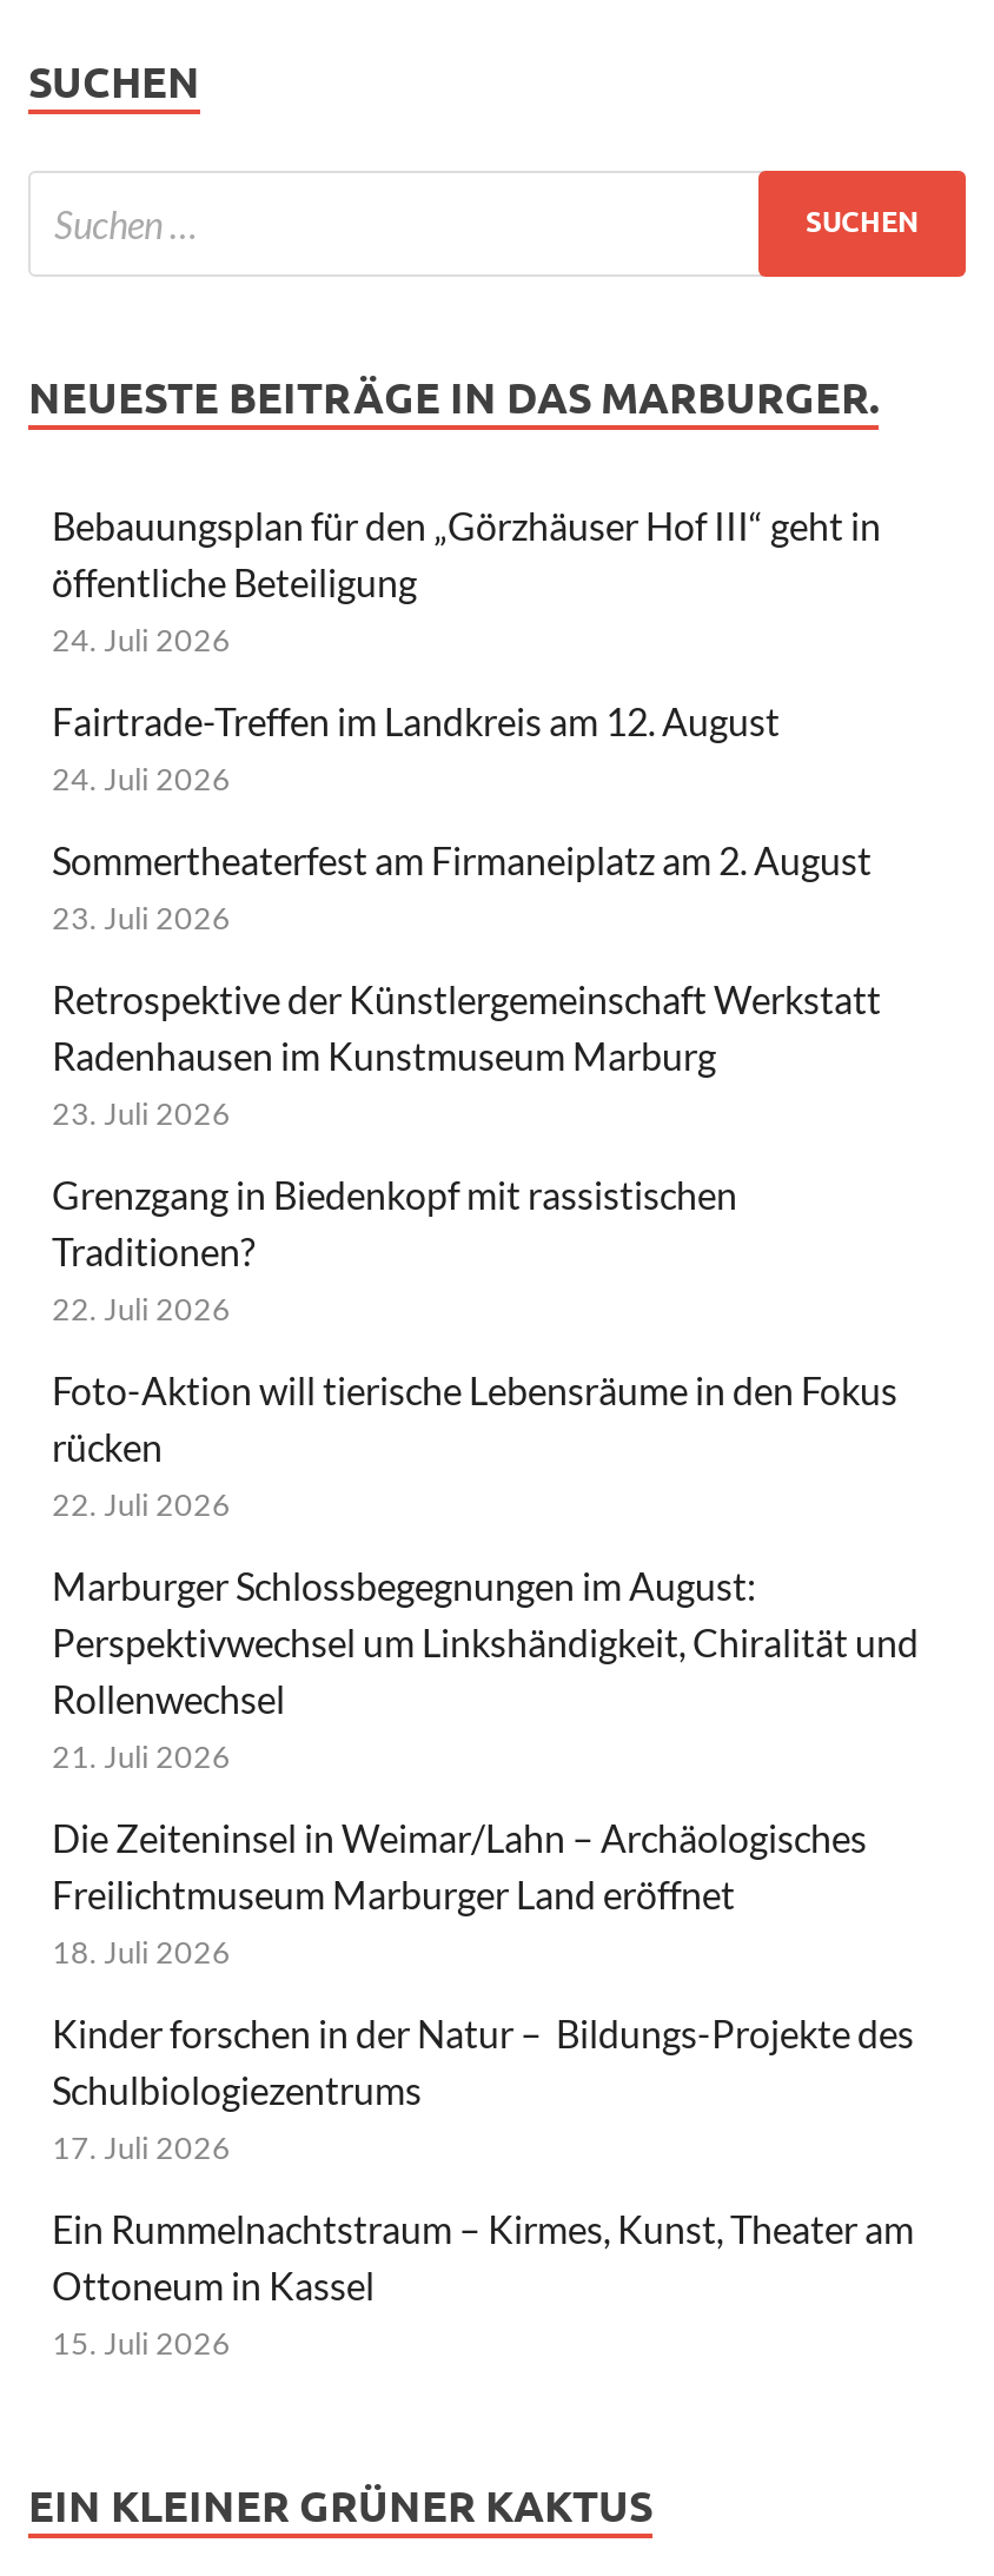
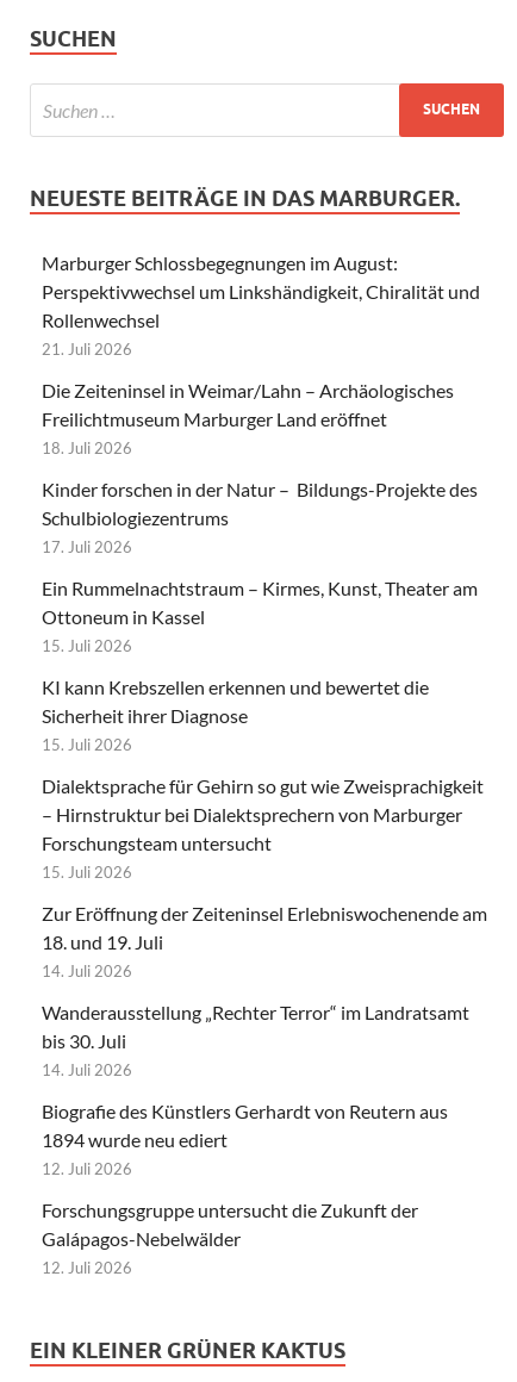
[52,502,897,1522] Bebauungsplan für den „Görzhäuser Hof III“ geht in | öffentliche Beteiligung | 24. Juli 2026 | Fairtrade-Treffen im Landkreis am 12. August | 24. Juli 2026 | Sommertheaterfest am Firmaneiplatz am 2. August | 23. Juli 2026 | Retrospektive der Künstlergemeinschaft Werkstatt | Radenhausen im Kunstmuseum Marburg | 23. Juli 2026 | Grenzgang in Biedenkopf mit rassistischen | Traditionen? | 22. Juli 2026 | Foto-Aktion will tierische Lebensräume in den Fokus | rücken | 22. Juli 2026 -> none
moved [52,1562,919,2361] -> [42,251,480,655]: Marburger Schlossbegegnungen im August: | Perspektivwechsel um Linkshändigkeit, Chiralität und | Rollenwechsel | ... | Ottoneum in Kassel | 15. Juli 2026
none -> [42,675,487,1277] KI kann Krebszellen erkennen und bewertet die | Sicherheit ihrer Diagnose | 15. Juli 2026 | Dialektsprache für Gehirn so gut wie Zweisprachigkeit | – Hirnstruktur bei Dialektsprechern von Marburger | Forschungsteam untersucht | 15. Juli 2026 | Zur Eröffnung der Zeiteninsel Erlebniswochenende am | 18. und 19. Juli | 14. Juli 2026 | Wanderausstellung „Rechter Terror“ im Landratsamt | bis 30. Juli | 14. Juli 2026 | Biografie des Künstlers Gerhardt von Reutern aus | 1894 wurde neu ediert | 12. Juli 2026 | Forschungsgruppe untersucht die Zukunft der | Galápagos-Nebelwälder | 12. Juli 2026

